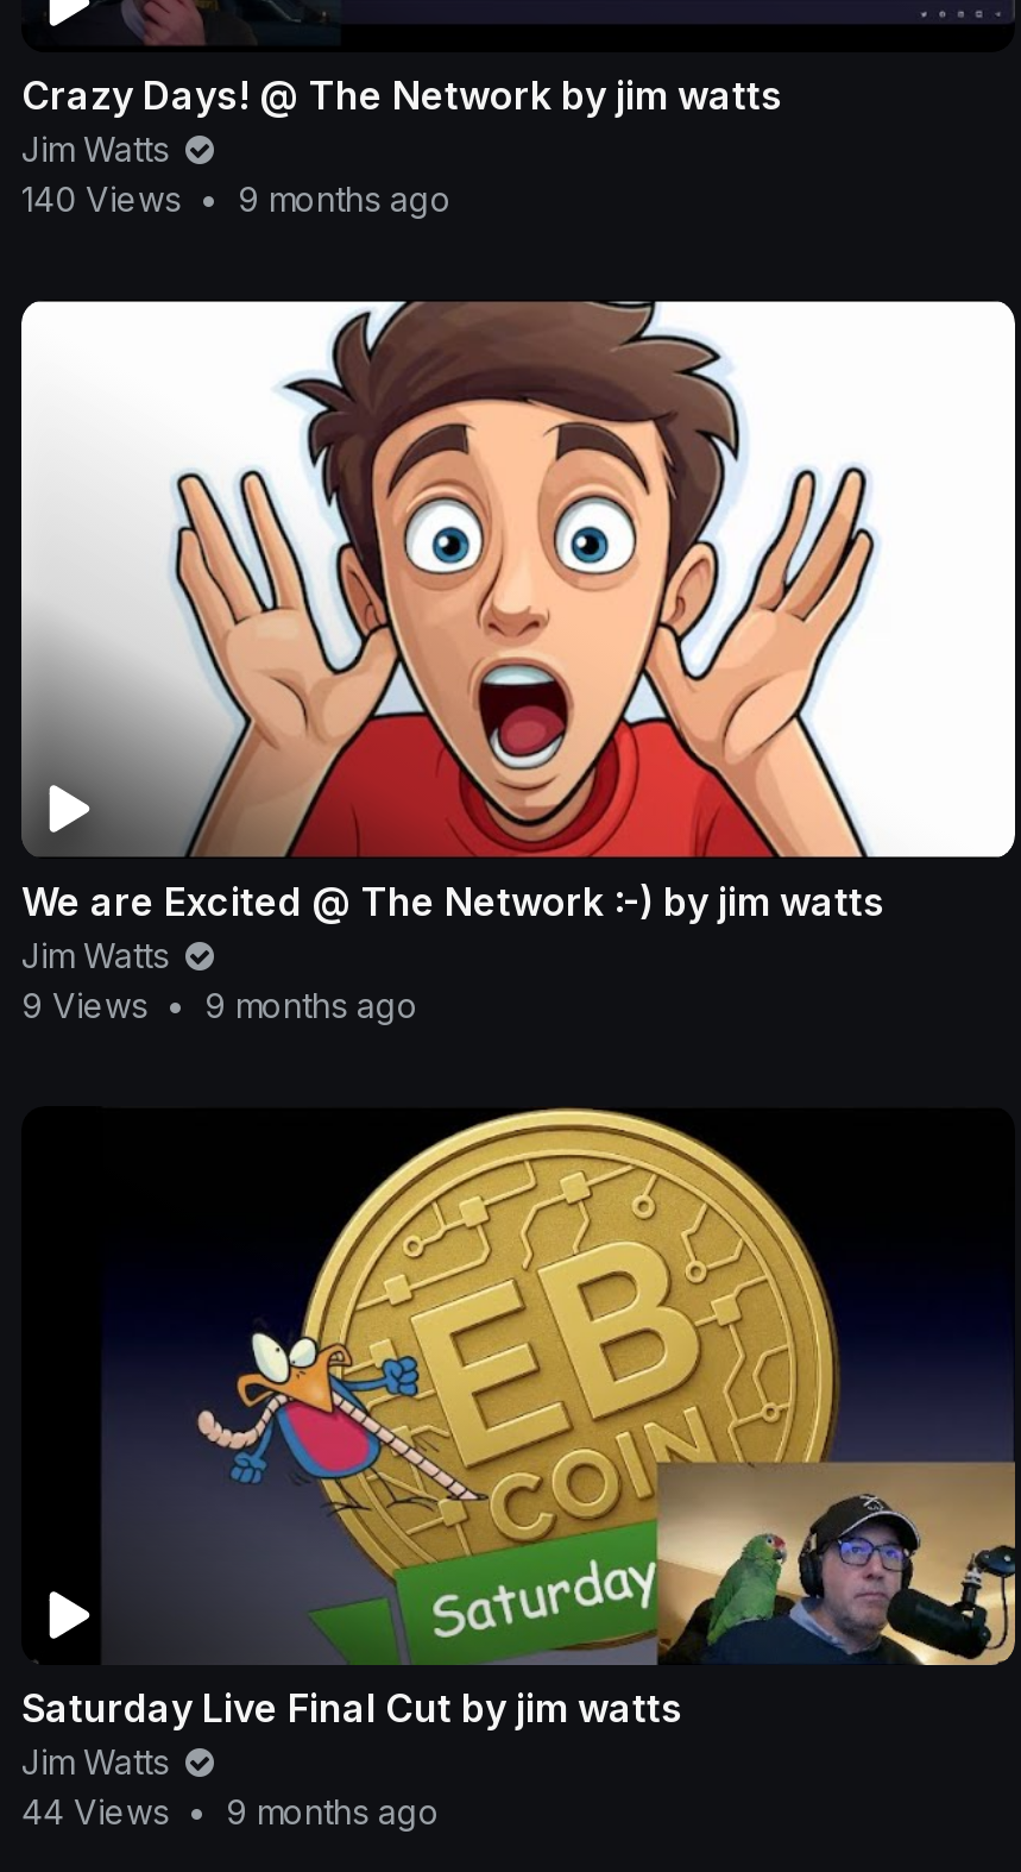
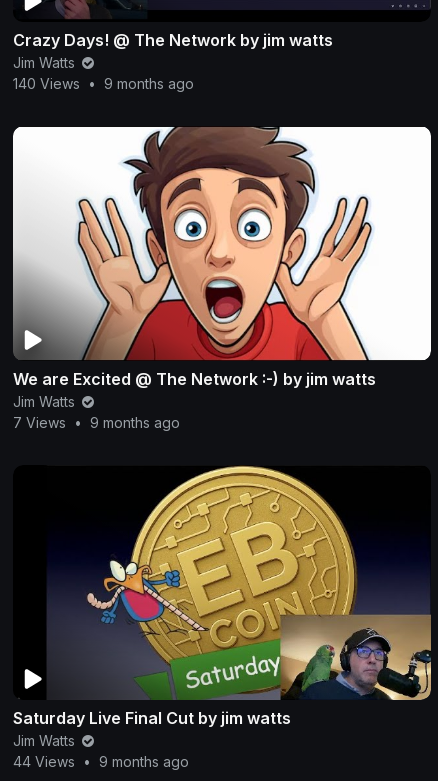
[21,985,418,1026] 9 Views • 9 months ago -> [13,414,180,431] 7 Views • 9 months ago

